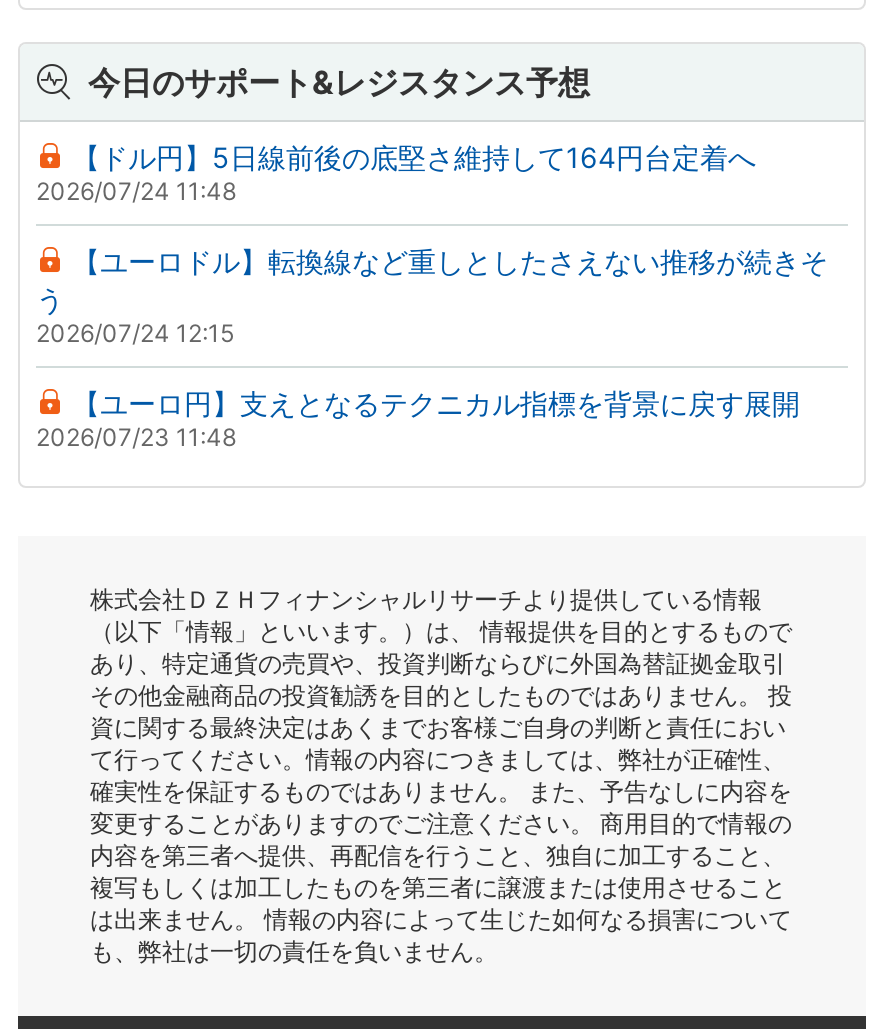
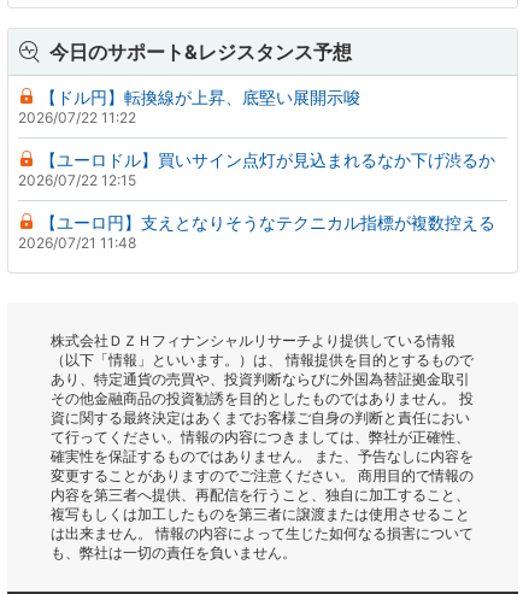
[36,139,756,205] 【ドル円】5日線前後の底堅さ維持して164円台定着へ | 2026/07/24 11:48 -> [18,86,360,126] 【ドル円】転換線が上昇、底堅い展開示唆 | 2026/07/22 11:22
[36,243,828,347] 【ユーロドル】転換線など重しとしたさえない推移が続きそ | う | 2026/07/24 12:15 -> [18,149,495,189] 【ユーロドル】買いサイン点灯が見込まれるなか下げ渋るか | 2026/07/22 12:15
[36,385,800,451] 【ユーロ円】支えとなるテクニカル指標を背景に戻す展開 | 2026/07/23 11:48 -> [18,212,495,251] 【ユーロ円】支えとなりそうなテクニカル指標が複数控える | 2026/07/21 11:48

